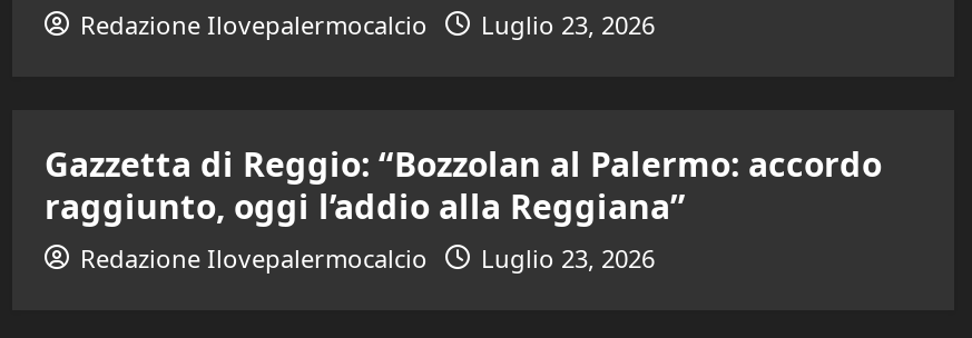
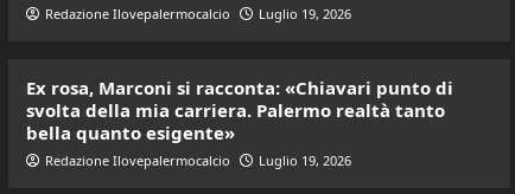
[80,9,655,42] Redazione Ilovepalermocalcio Luglio 23, 2026 -> [44,5,351,22] Redazione Ilovepalermocalcio Luglio 19, 2026
[45,142,882,229] Gazzetta di Reggio: “Bozzolan al Palermo: accordo | raggiunto, oggi l’addio alla Reggiana” -> [26,76,453,144] Ex rosa, Marconi si racconta: «Chiavari punto di | svolta della mia carriera. Palermo realtà tanto | bella quanto esigente»
[80,242,655,276] Redazione Ilovepalermocalcio Luglio 23, 2026 -> [44,151,351,169] Redazione Ilovepalermocalcio Luglio 19, 2026

